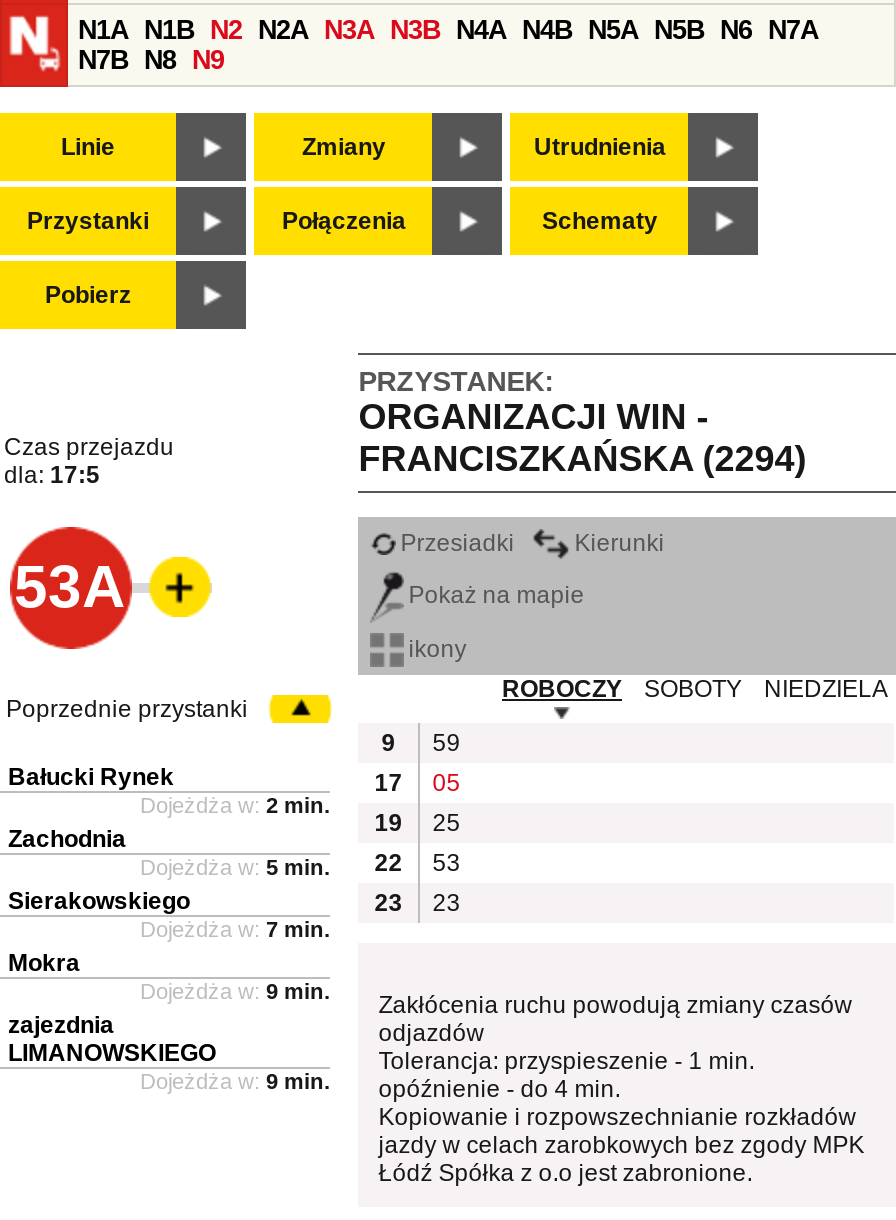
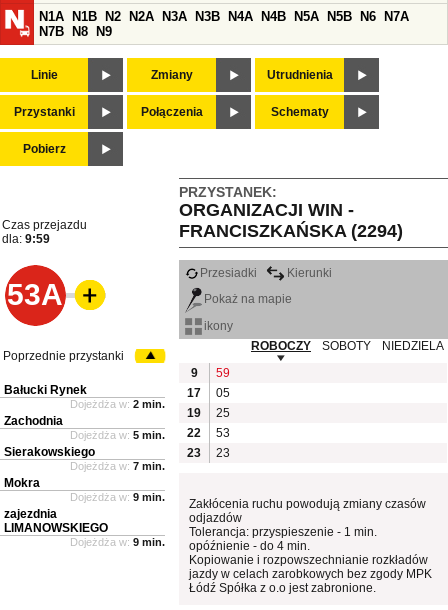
[4,461,100,489] dla: 17:5 -> [2,232,50,246] dla: 9:59

